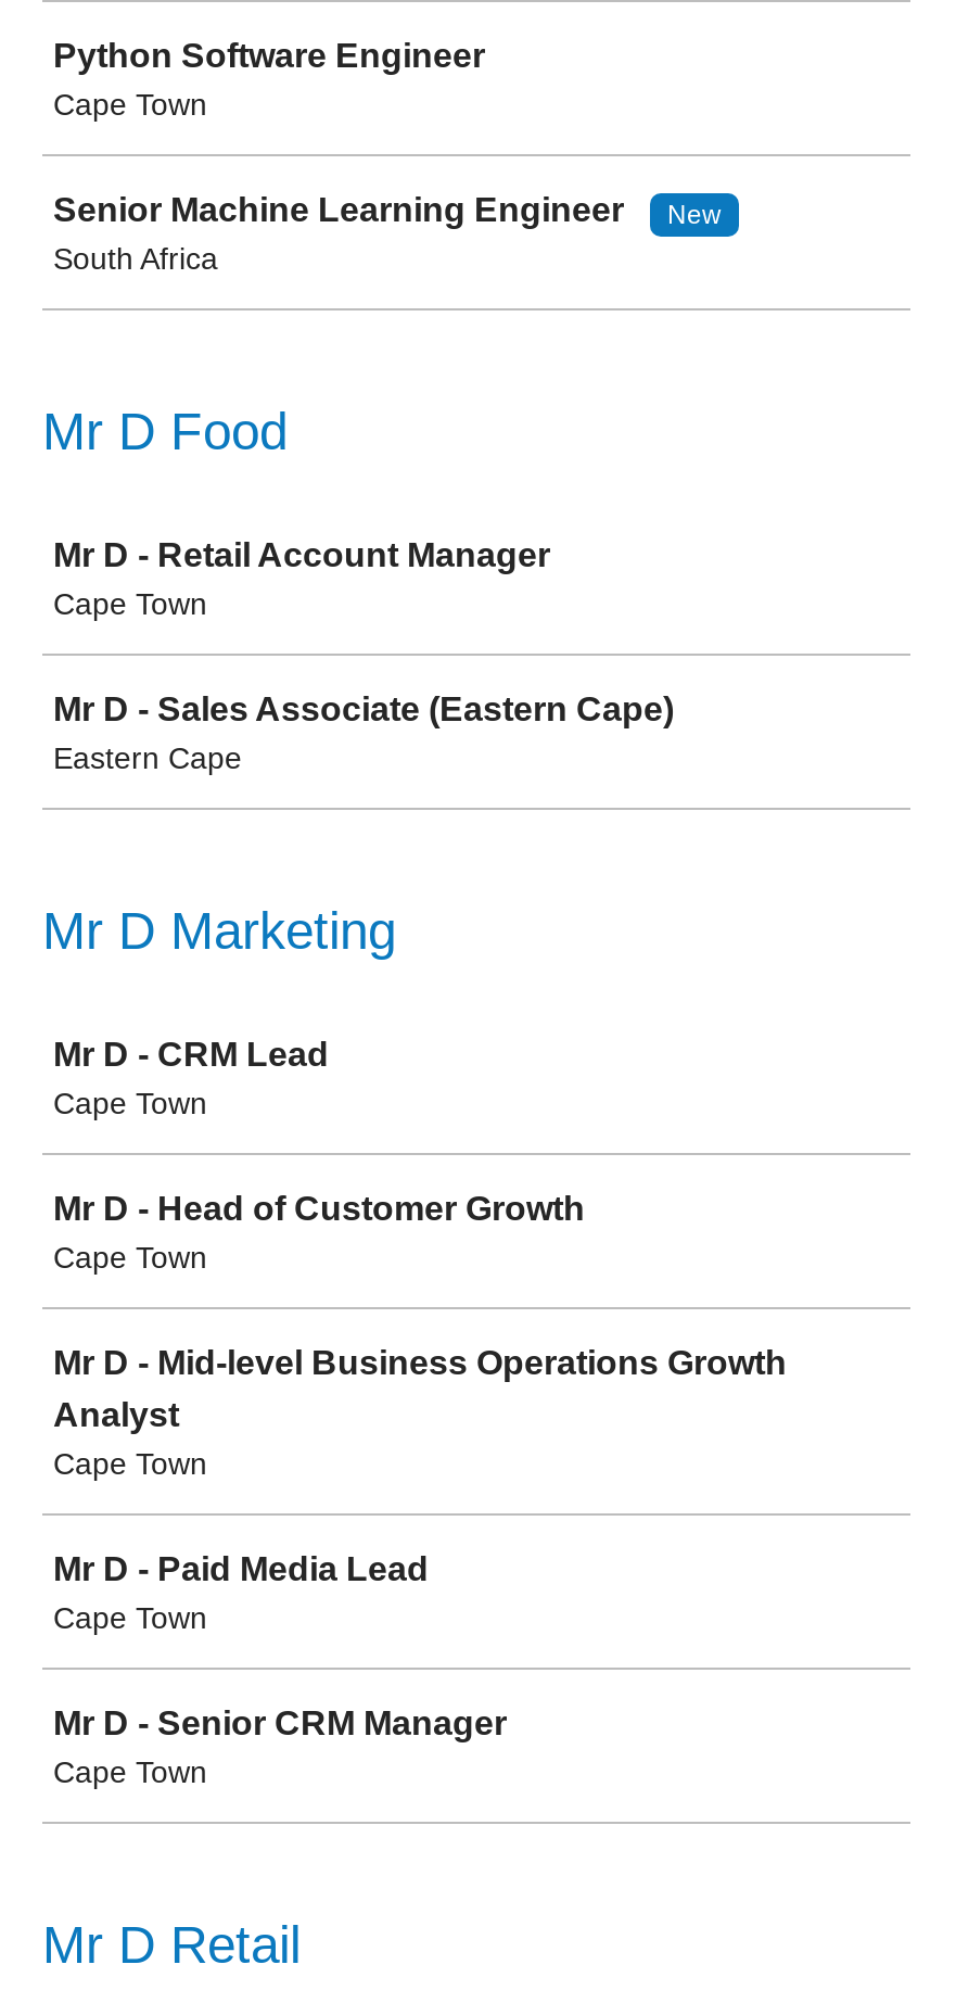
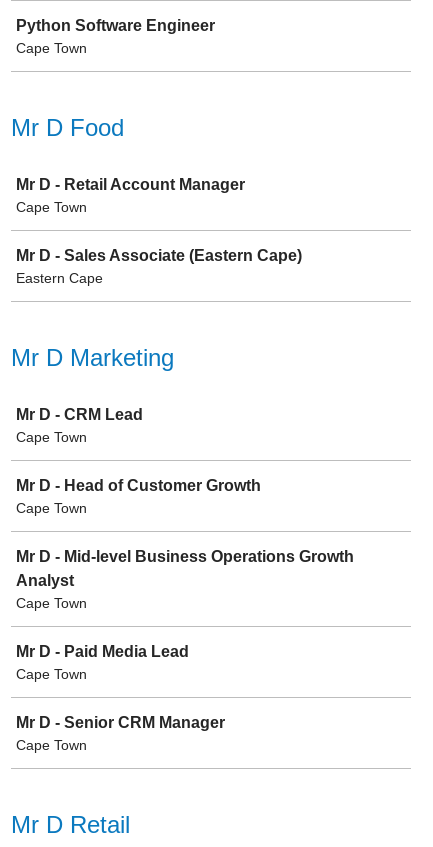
[53,191,722,276] Senior Machine Learning Engineer | New | South Africa -> none

